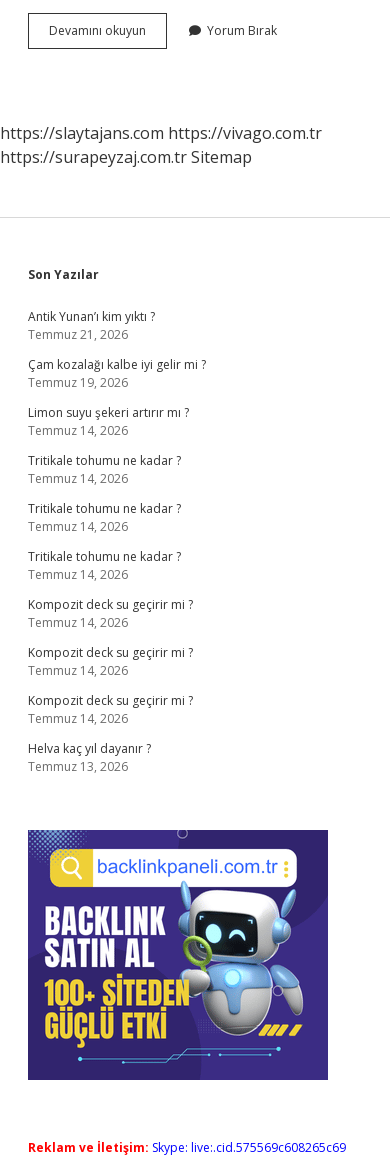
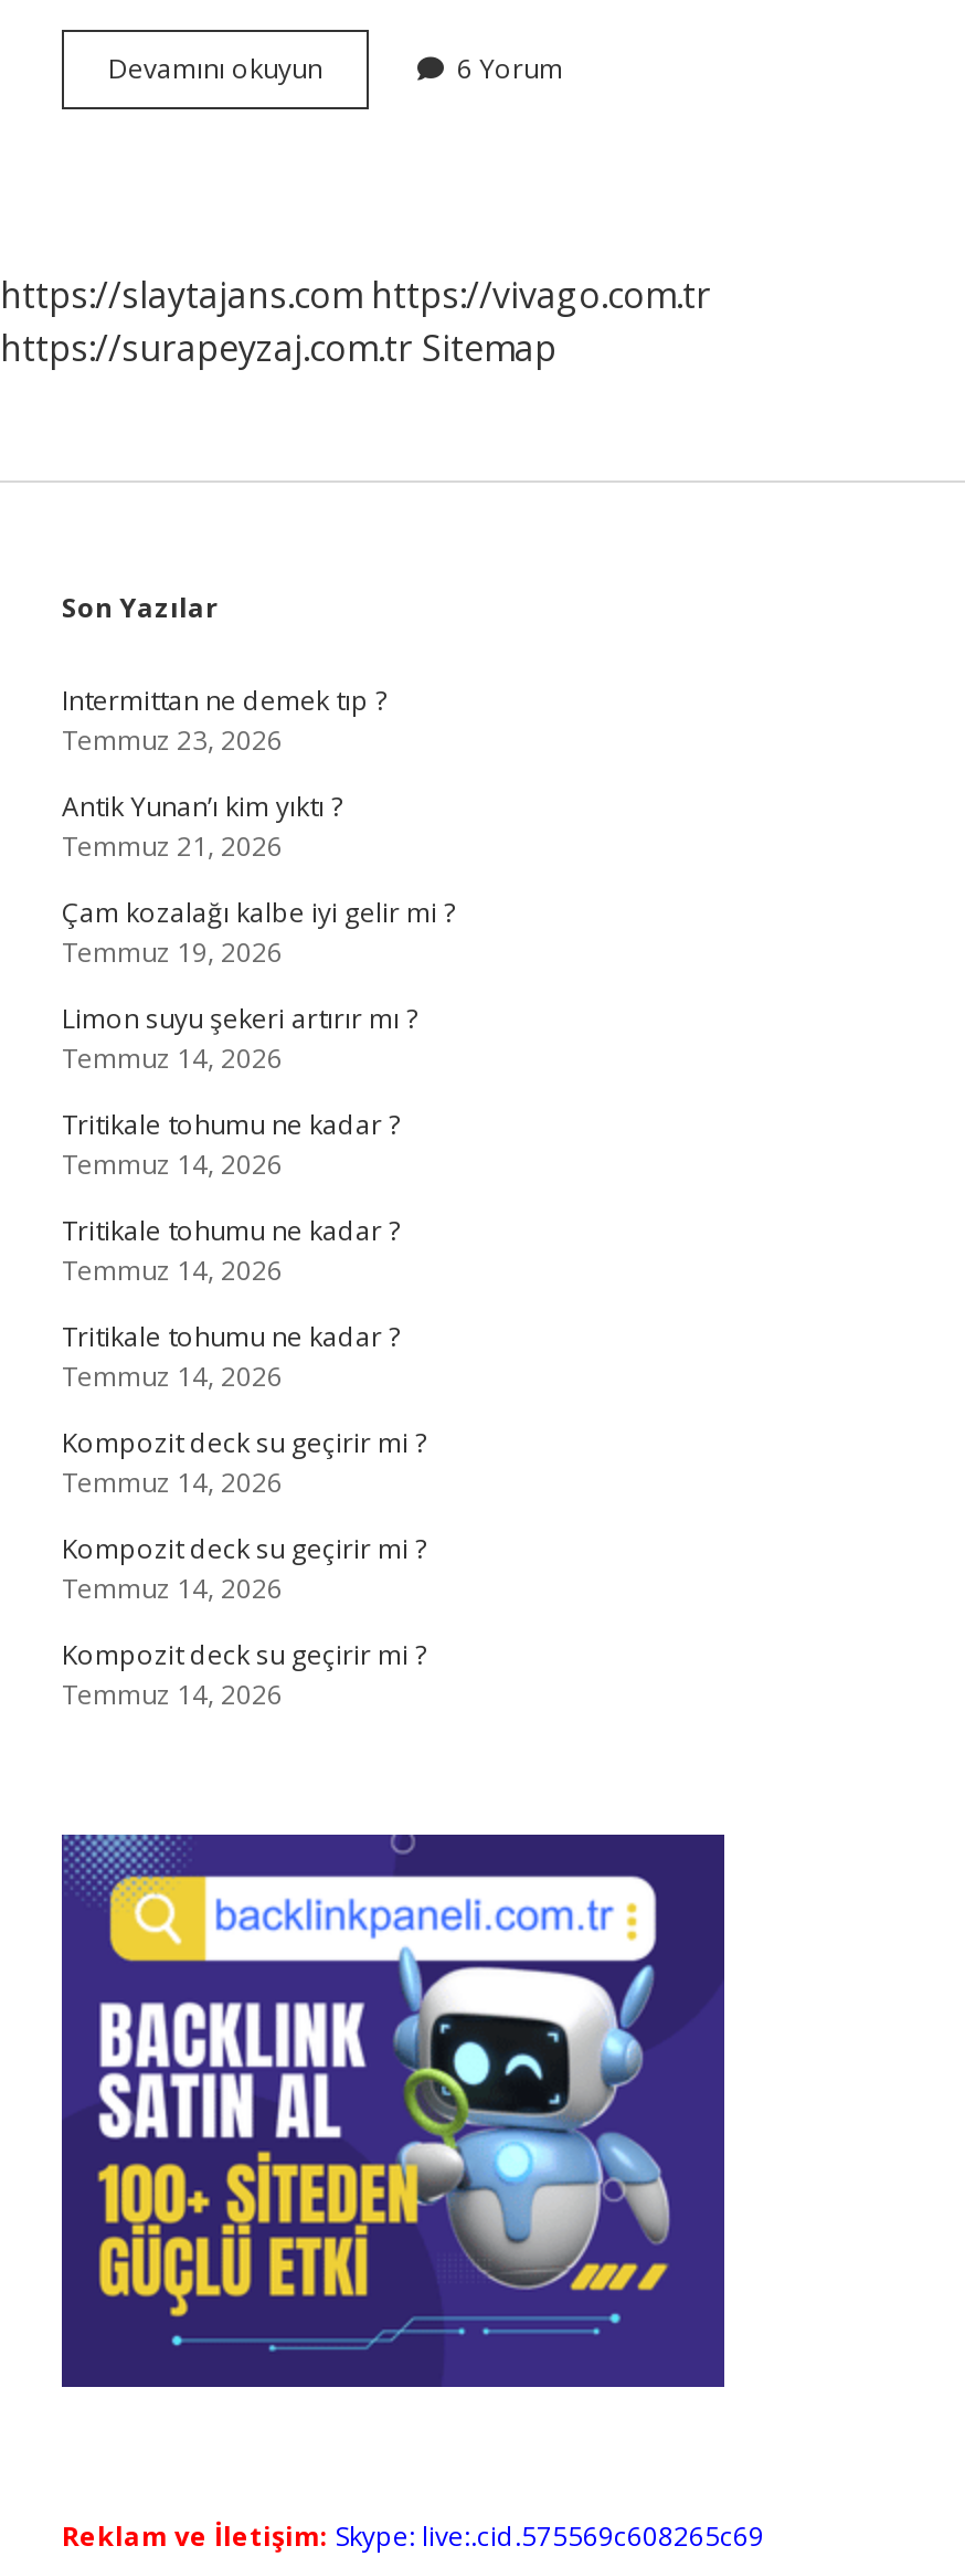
[207,22,277,39] Yorum Bırak -> [457,50,563,87] 6 Yorum
none -> [62,682,386,759] Intermittan ne demek tıp ? | Temmuz 23, 2026
moved [28,308,206,727] -> [62,788,455,1713]: Antik Yunan’ı kim yıktı ? | Temmuz 21, 2026 | Çam kozalağı kalbe iyi gelir mi ? | ... | Kompozit deck su geçirir mi ? | Temmuz 14, 2026
[28,740,151,775] Helva kaç yıl dayanır ? | Temmuz 13, 2026 -> none

